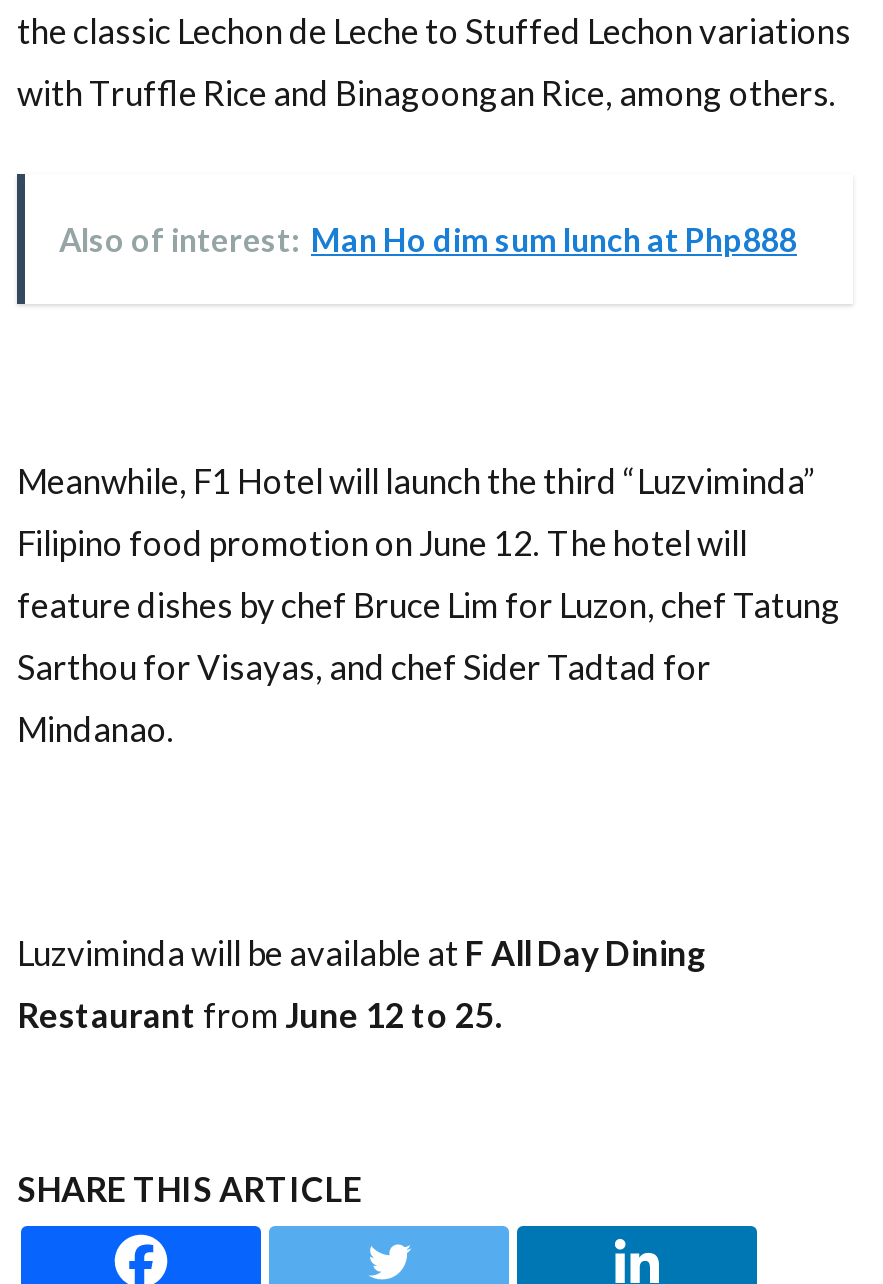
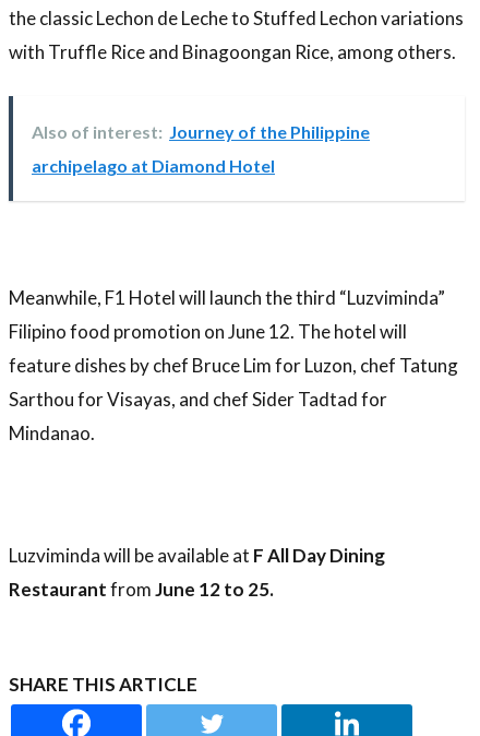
[59,221,797,259] Also of interest: Man Ho dim sum lunch at Php888 -> [32,122,370,176] Also of interest: Journey of the Philippine | archipelago at Diamond Hotel

